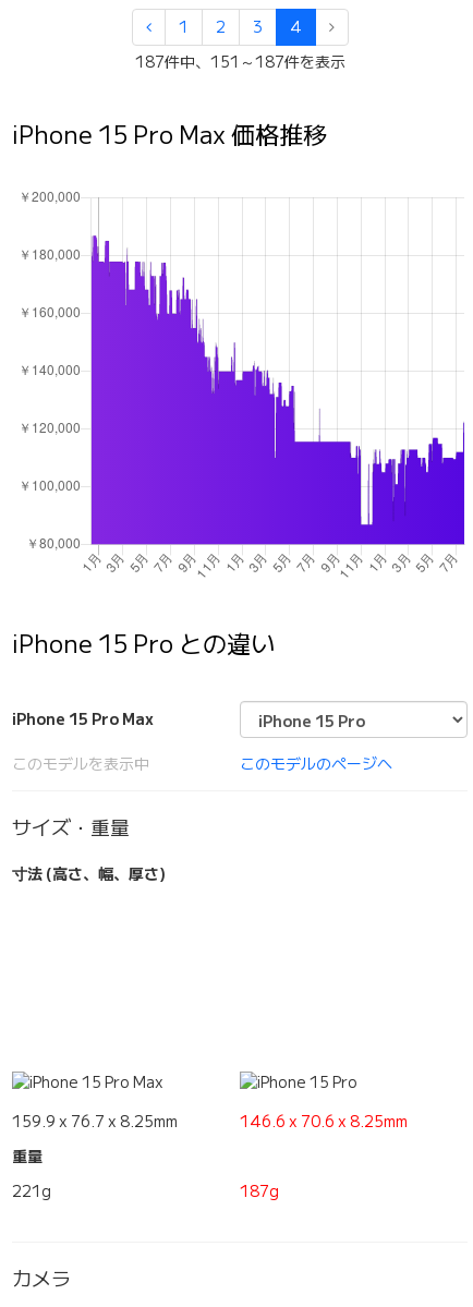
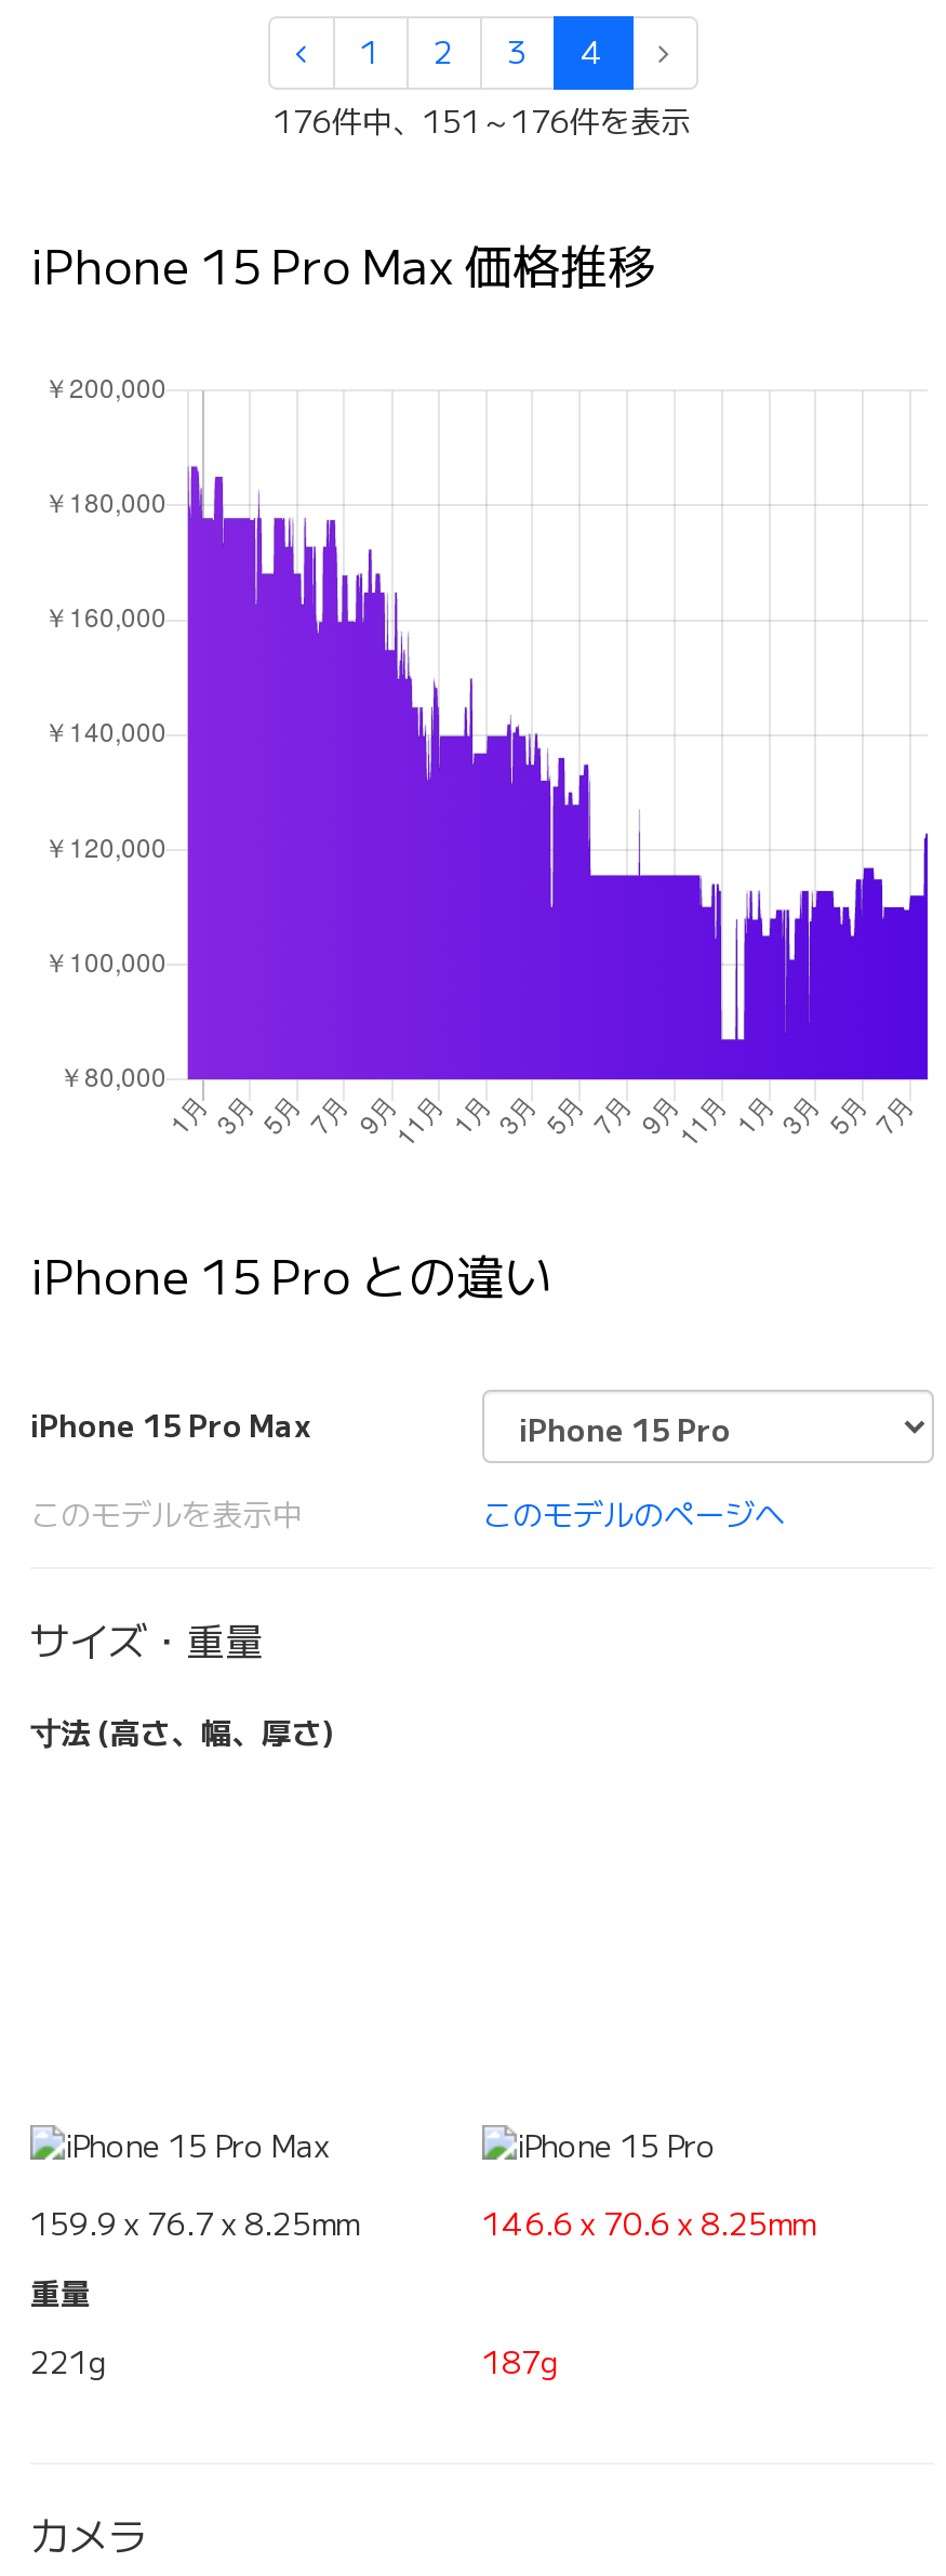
[135,53,345,72] 187件中、151～187件を表示 -> [274,103,691,142] 176件中、151～176件を表示

